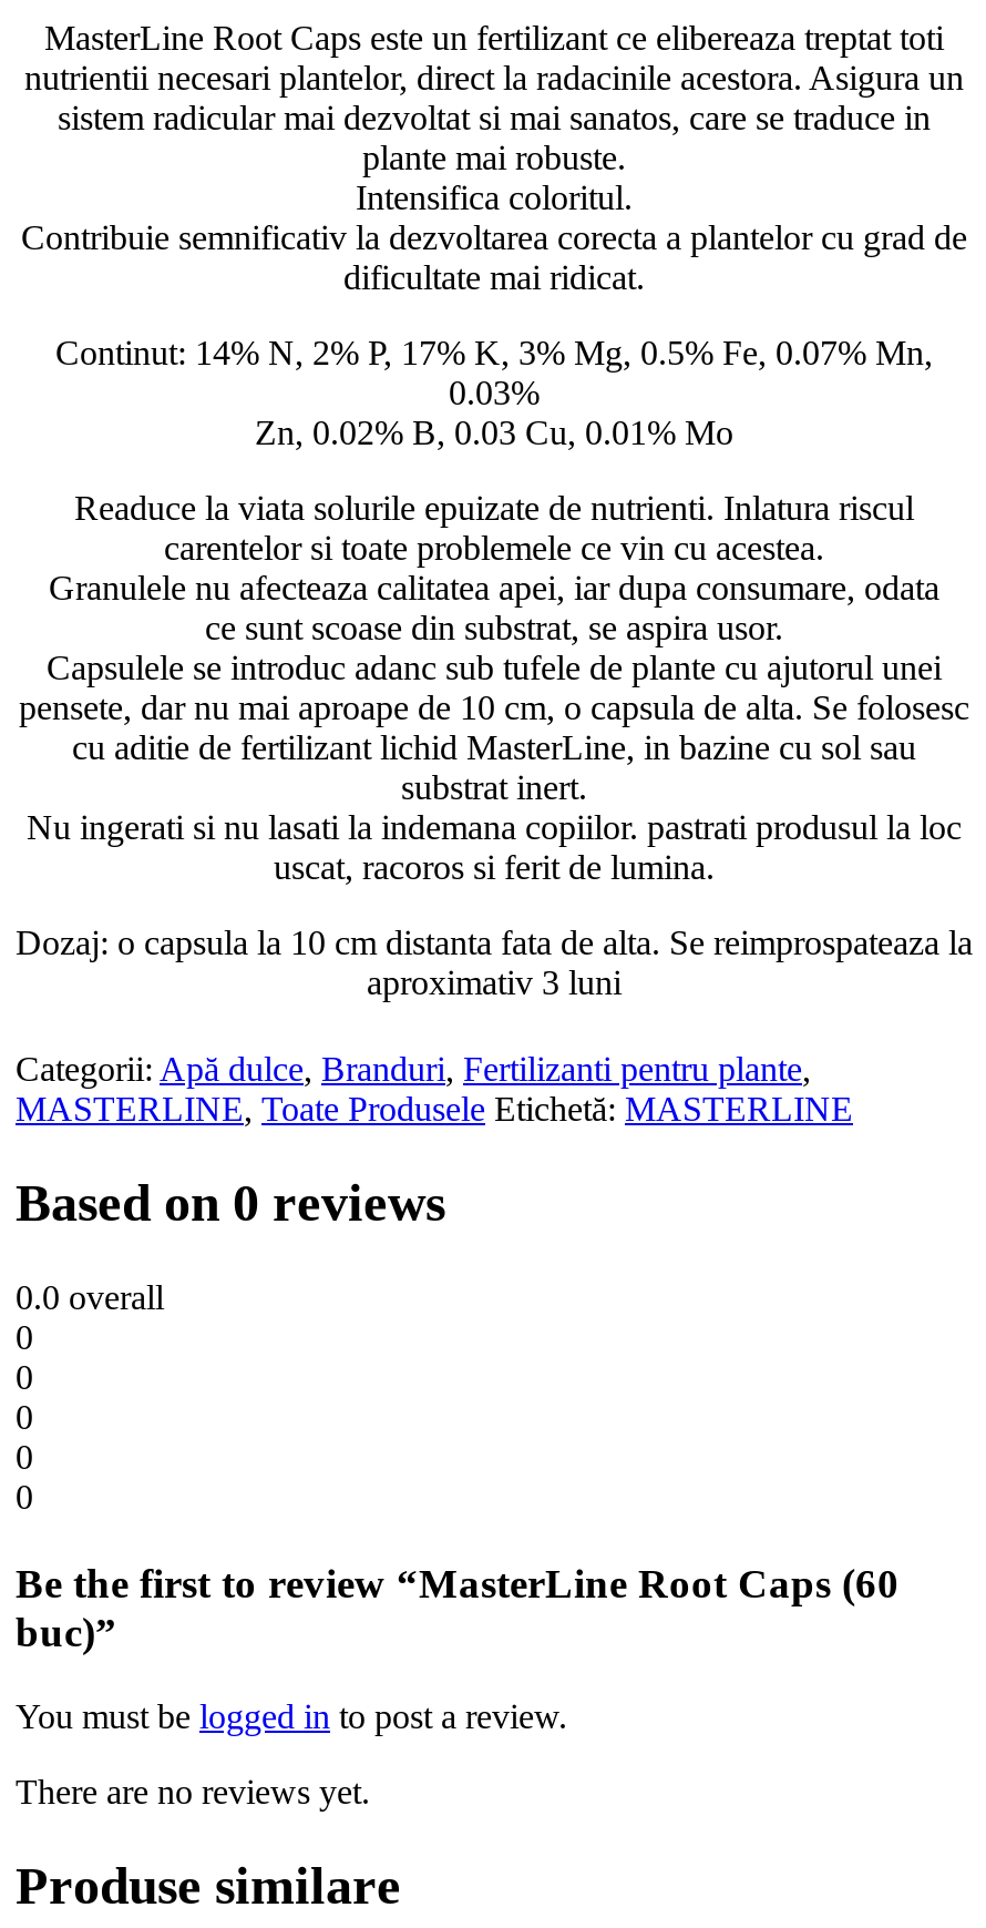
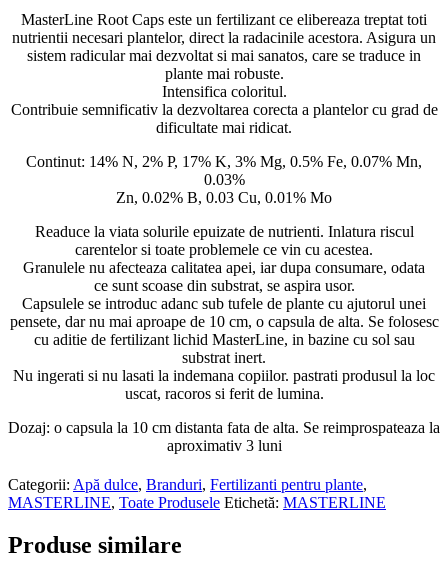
[16,1174,900,1811] Based on 0 reviews | 0.0 overall | 0 | 0 | 0 | 0 | 0 | Be the first to review “MasterLine Root Caps (60 | buc)” | You must be logged in to post a review. | There are no reviews yet. -> none

